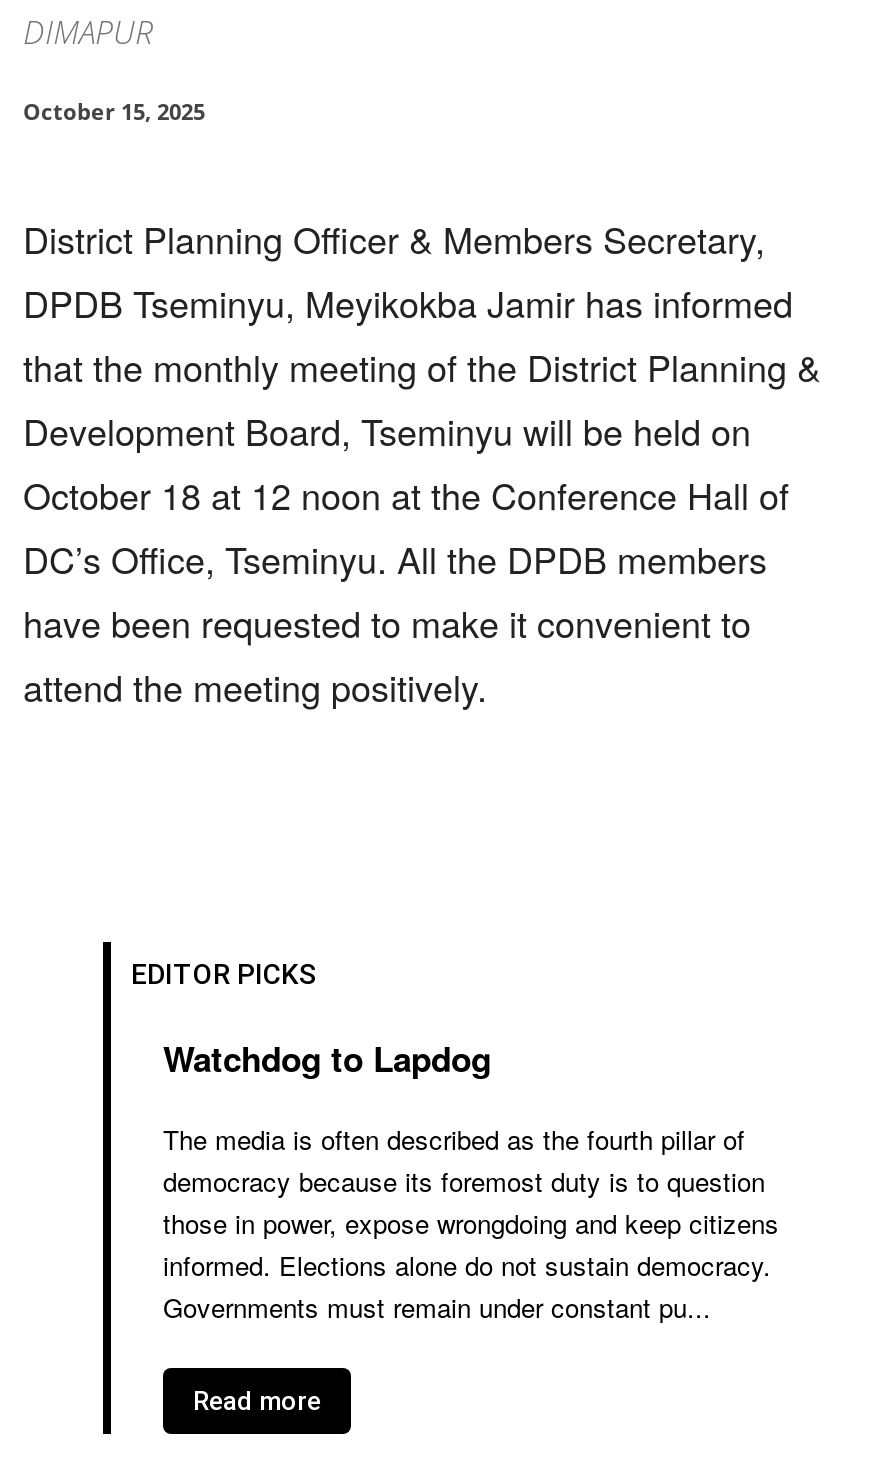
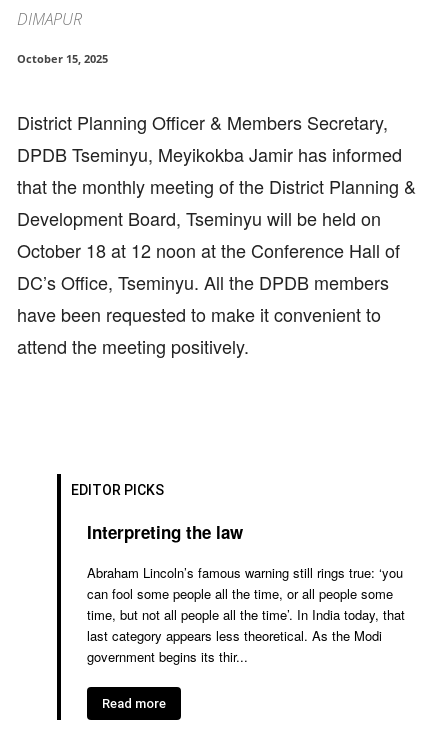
[163,1035,491,1083] Watchdog to Lapdog -> [87,520,243,544] Interpreting the law
[163,1121,779,1327] The media is often described as the fourth pillar of | democracy because its foremost duty is to question | those in power, expose wrongdoing and keep citizens | informed. Elections alone do not sustain democracy. | Governments must remain under constant pu... -> [87,563,405,666] Abraham Lincoln’s famous warning still rings true: ‘you | can fool some people all the time, or all people some | time, but not all people all the time’. In India today, that | last category appears less theoretical. As the Modi | government begins its thir...

